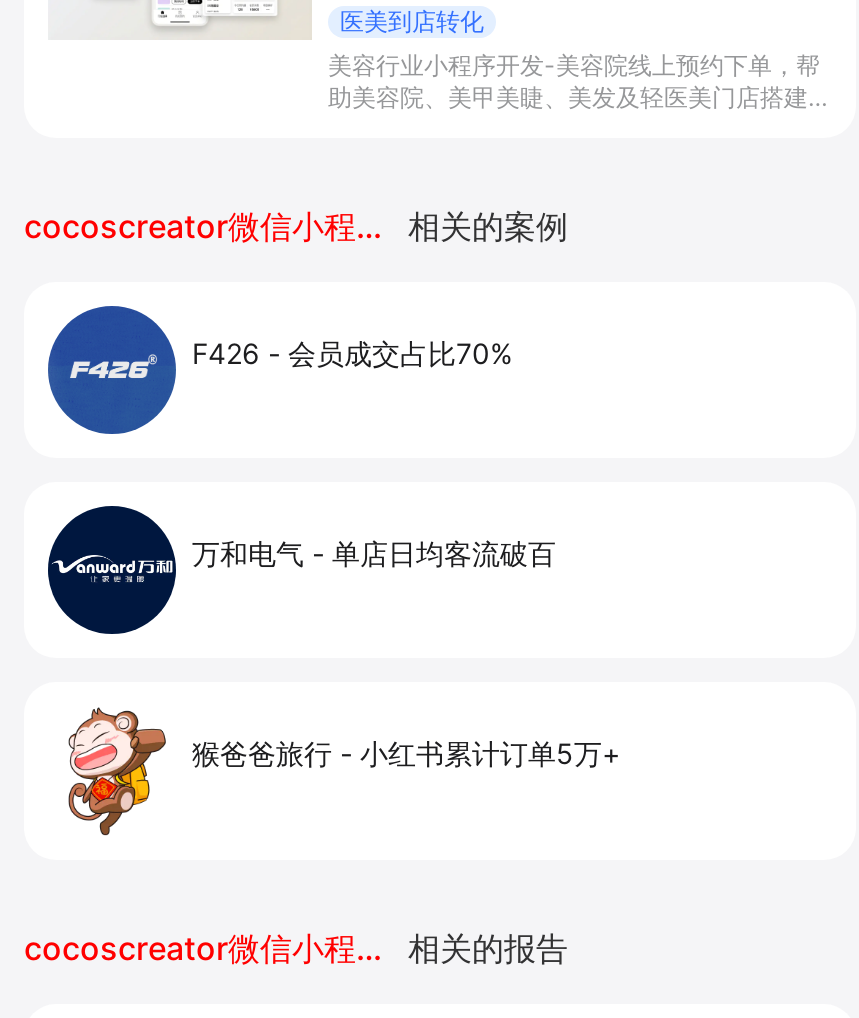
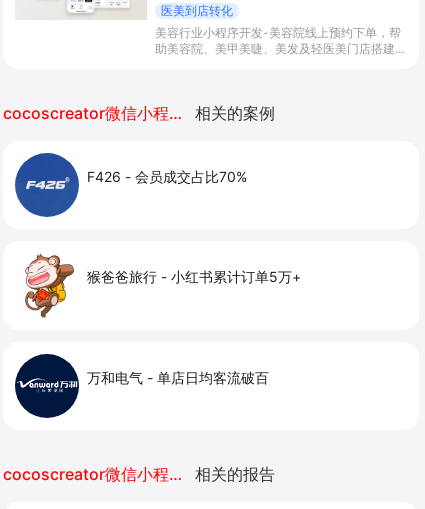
moved [46,504,556,636] -> [14,353,269,419]: [image] | 万和电气-单店日均客流破百
moved [66,708,620,830] -> [24,254,301,315]: [image] | 猴爸爸旅行-小红书累计订单5万+

